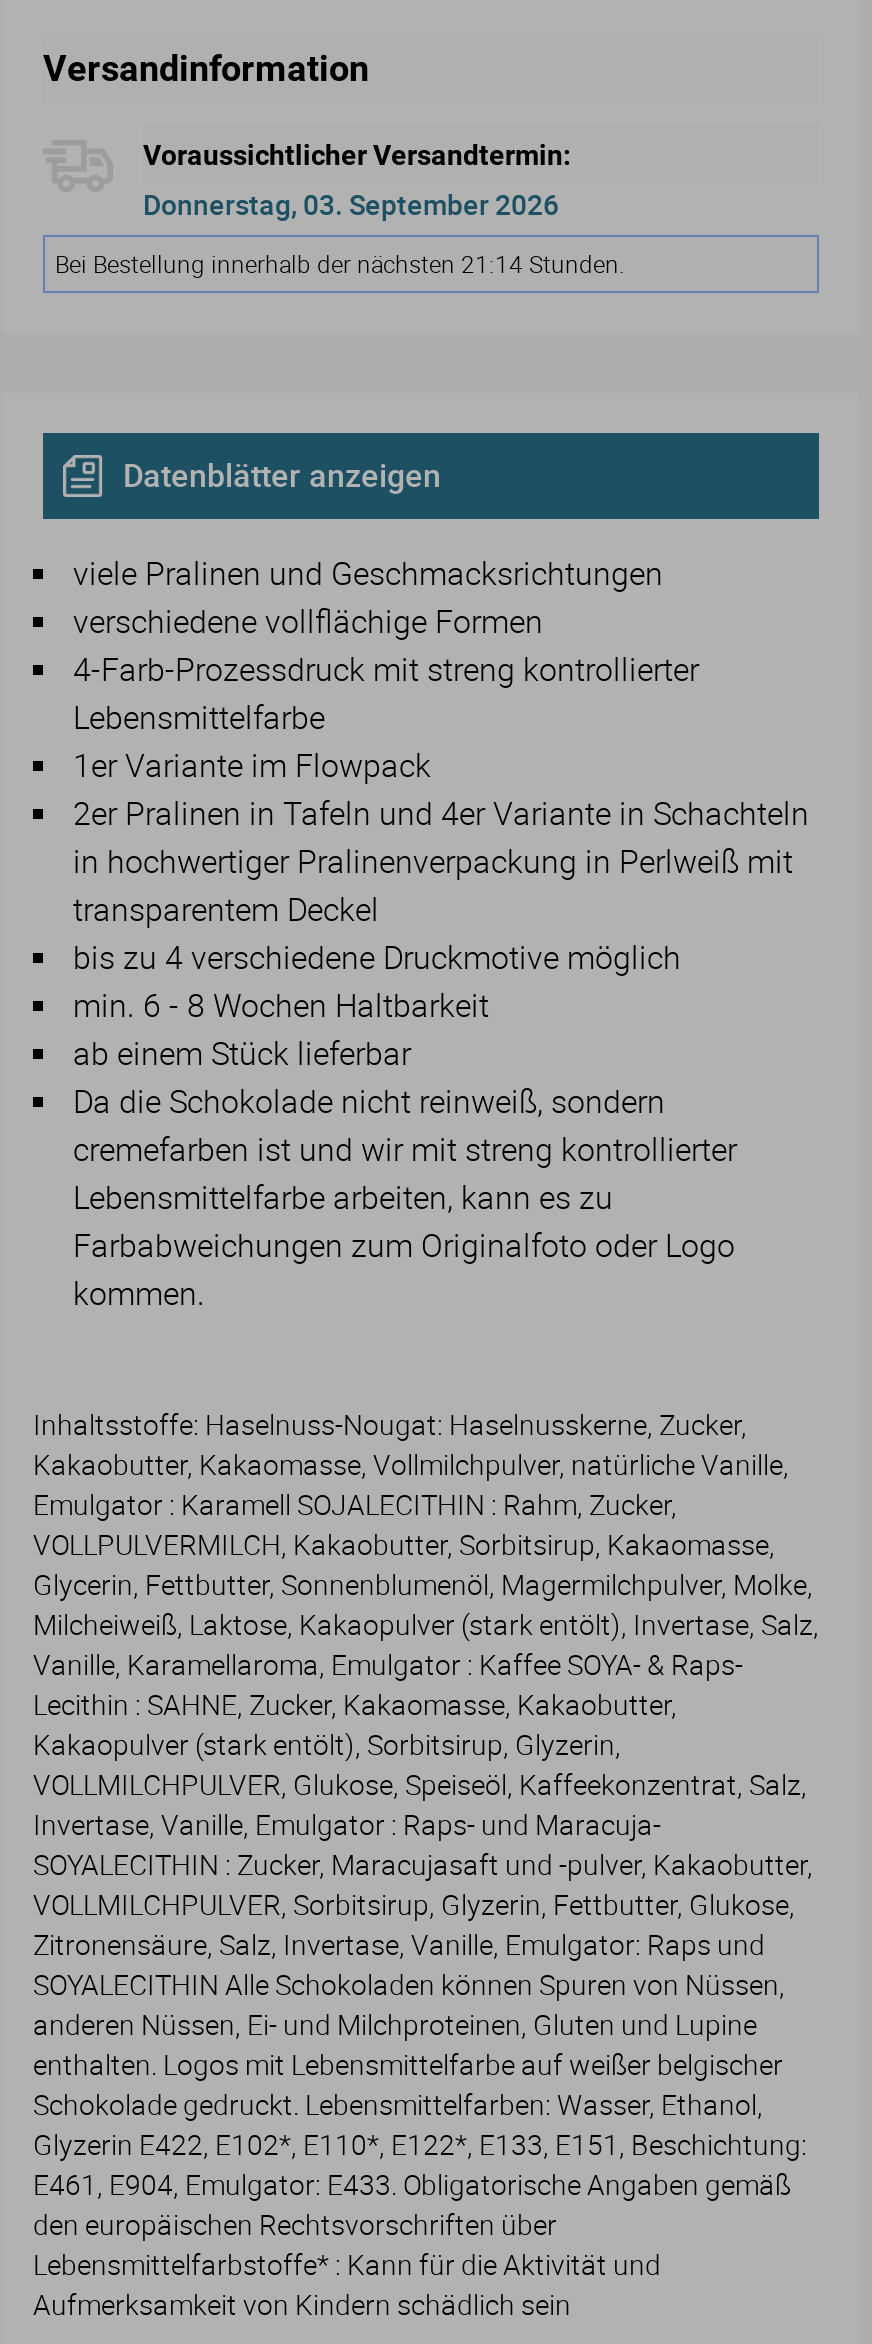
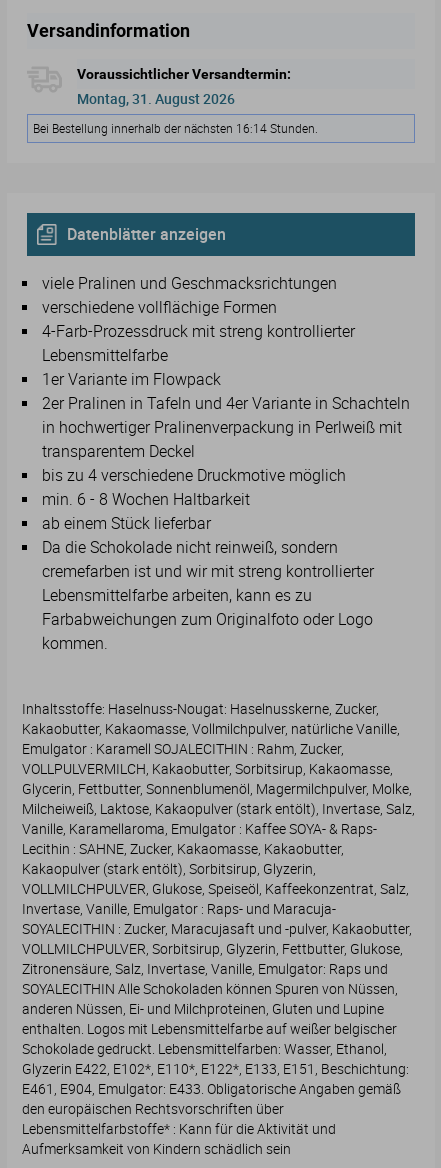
[143,185,559,223] Donnerstag, 03. September 2026 -> [77,89,235,108] Montag, 31. August 2026
[55,247,625,279] Bei Bestellung innerhalb der nächsten 21:14 Stunden. -> [33,120,318,136] Bei Bestellung innerhalb der nächsten 16:14 Stunden.

